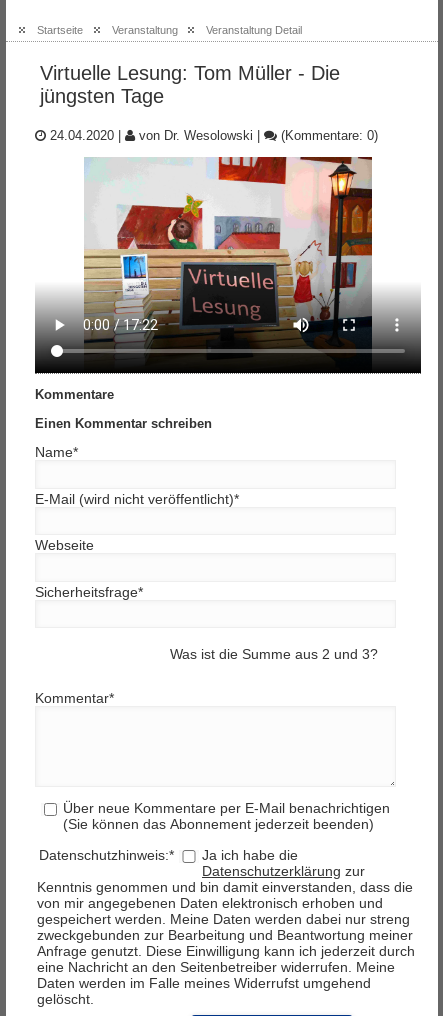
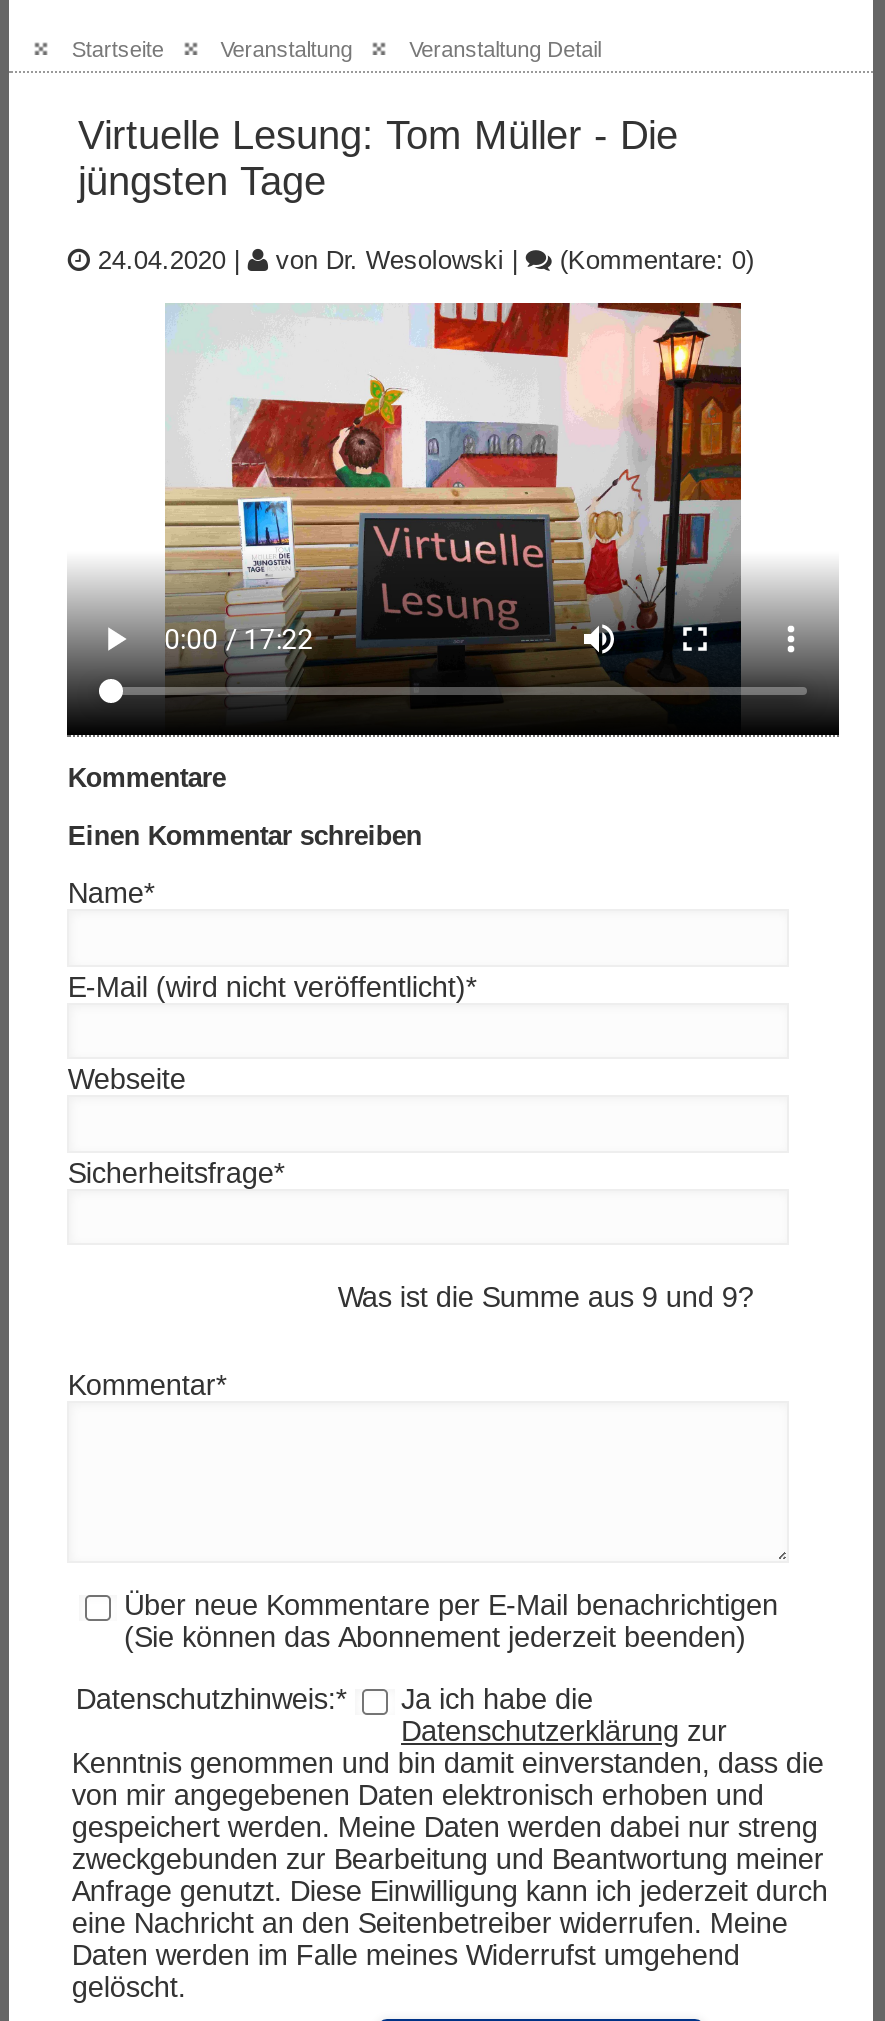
[170,646,378,662] Was ist die Summe aus 2 und 3? -> [338,1282,754,1314] Was ist die Summe aus 9 und 9?

